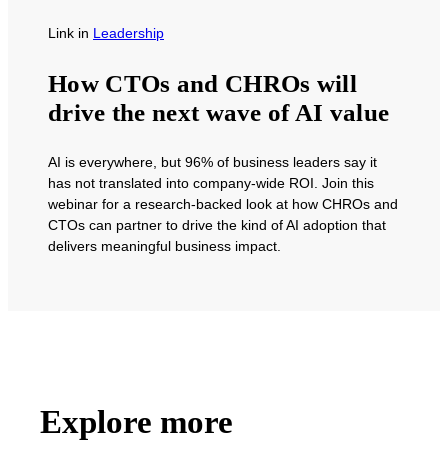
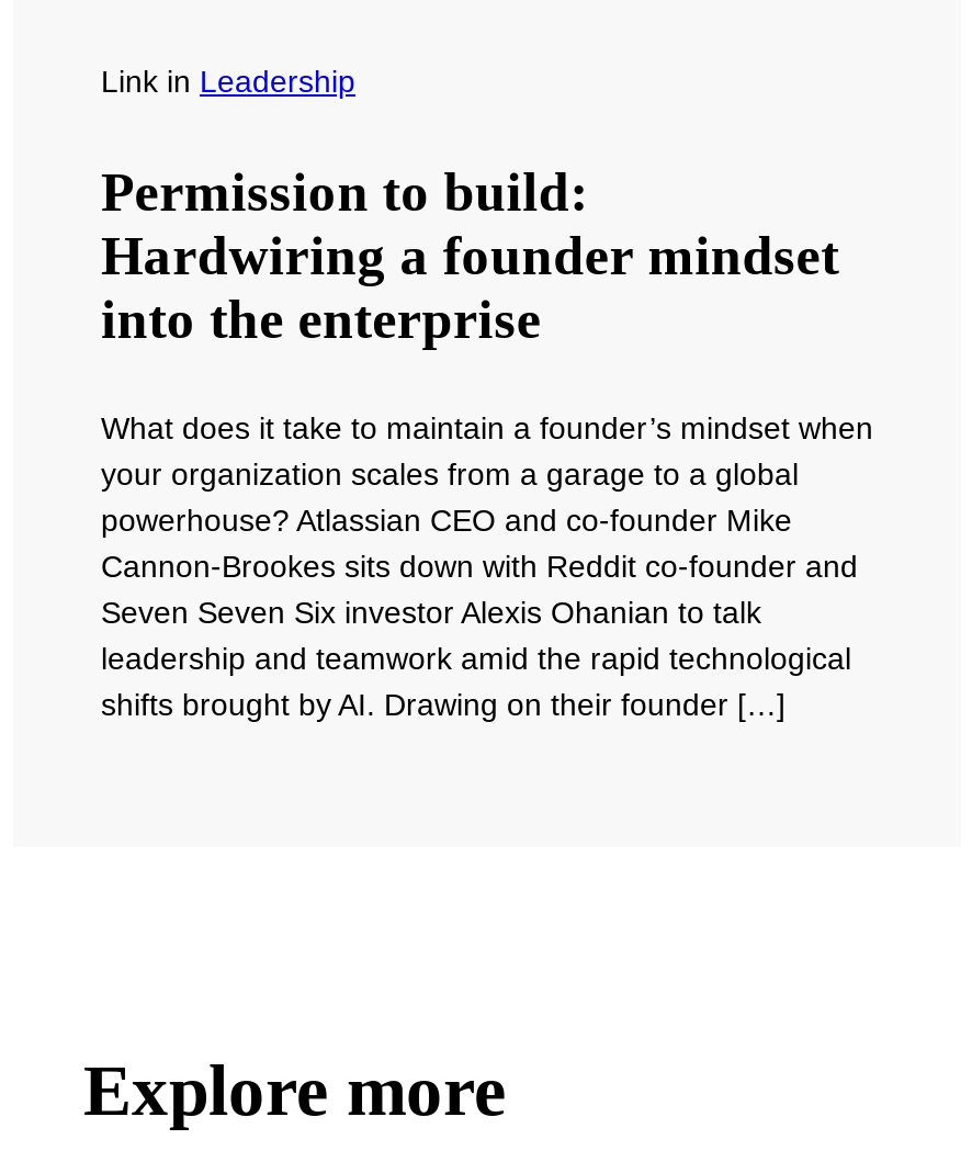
[48,70,389,126] How CTOs and CHROs will | drive the next wave of AI value -> [101,162,839,349] Permission to build: | Hardwiring a founder mindset | into the enterprise
[48,154,398,254] AI is everywhere, but 96% of business leaders say it | has not translated into company-wide ROI. Join this | webinar for a research-backed look at how CHROs and | CTOs can partner to drive the kind of AI adoption that | delivers meaningful business impact. -> [101,410,873,722] What does it take to maintain a founder’s mindset when | your organization scales from a garage to a global | powerhouse? Atlassian CEO and co-founder Mike | Cannon-Brookes sits down with Reddit co-founder and | Seven Seven Six investor Alexis Ohanian to talk | leadership and teamwork amid the rapid technological | shifts brought by AI. Drawing on their founder […]

